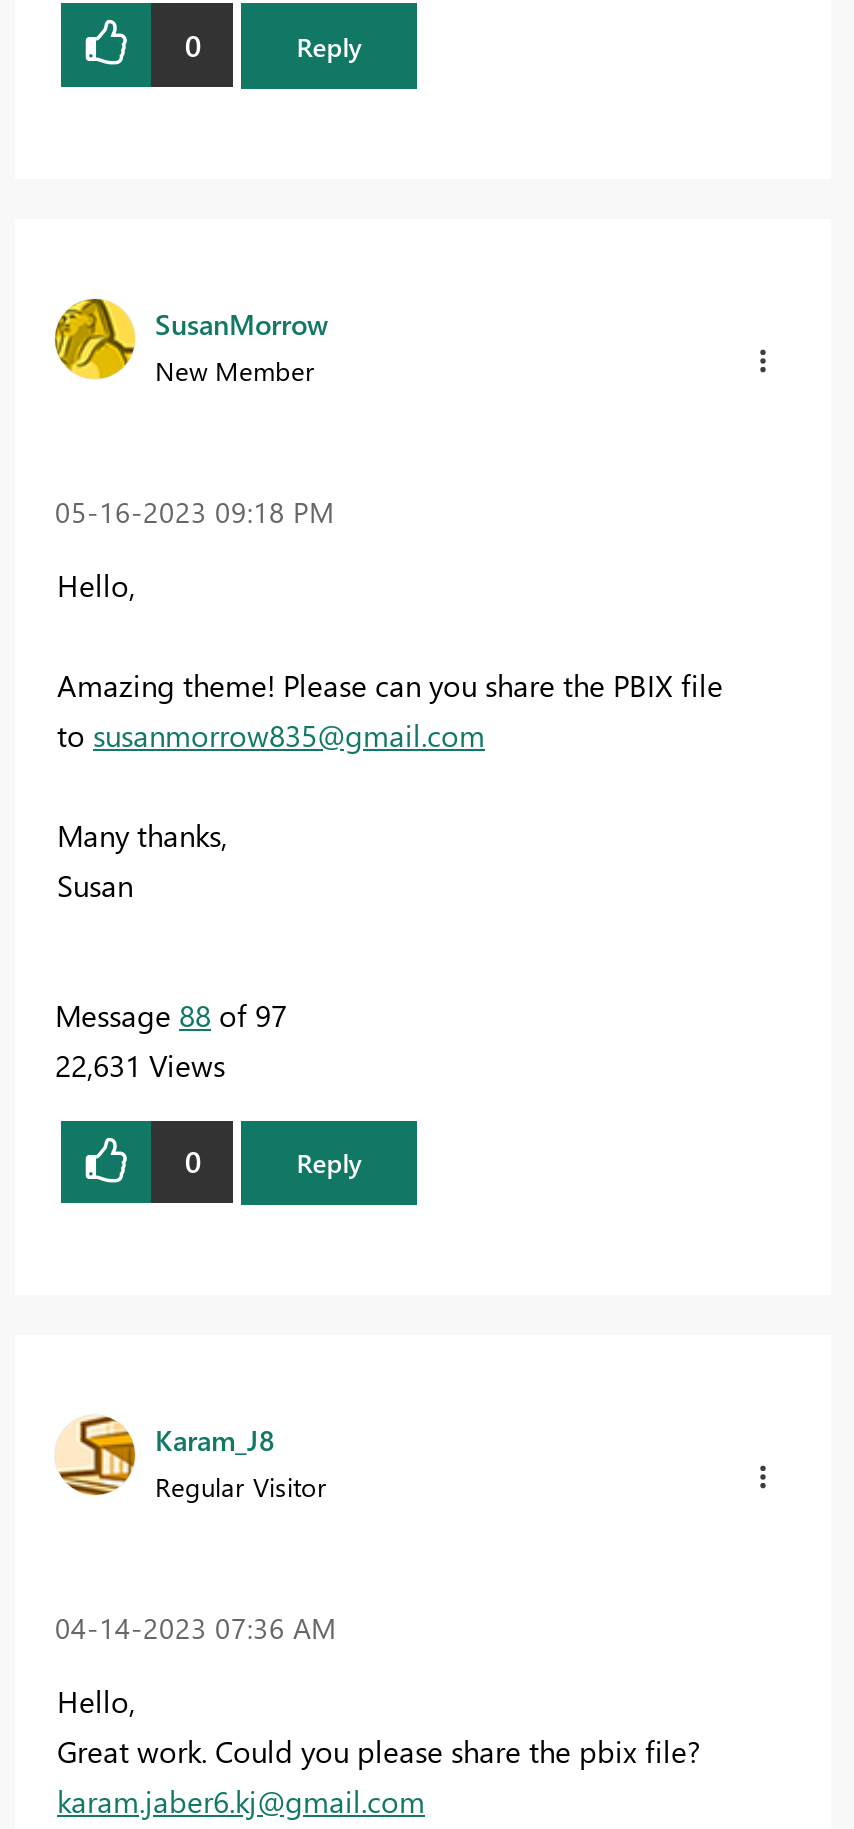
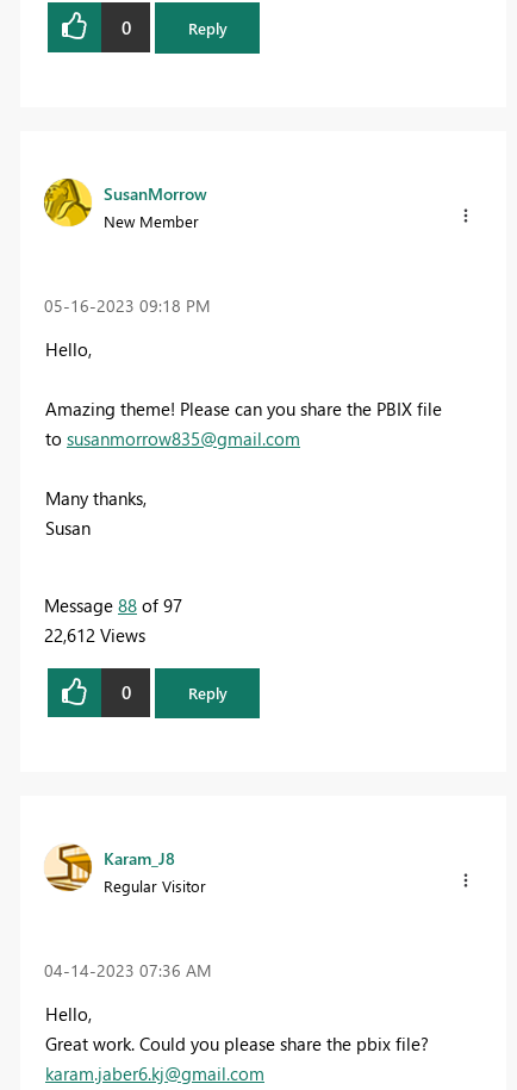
[55,1045,225,1085] 22,631 Views -> [44,623,145,647] 22,612 Views

